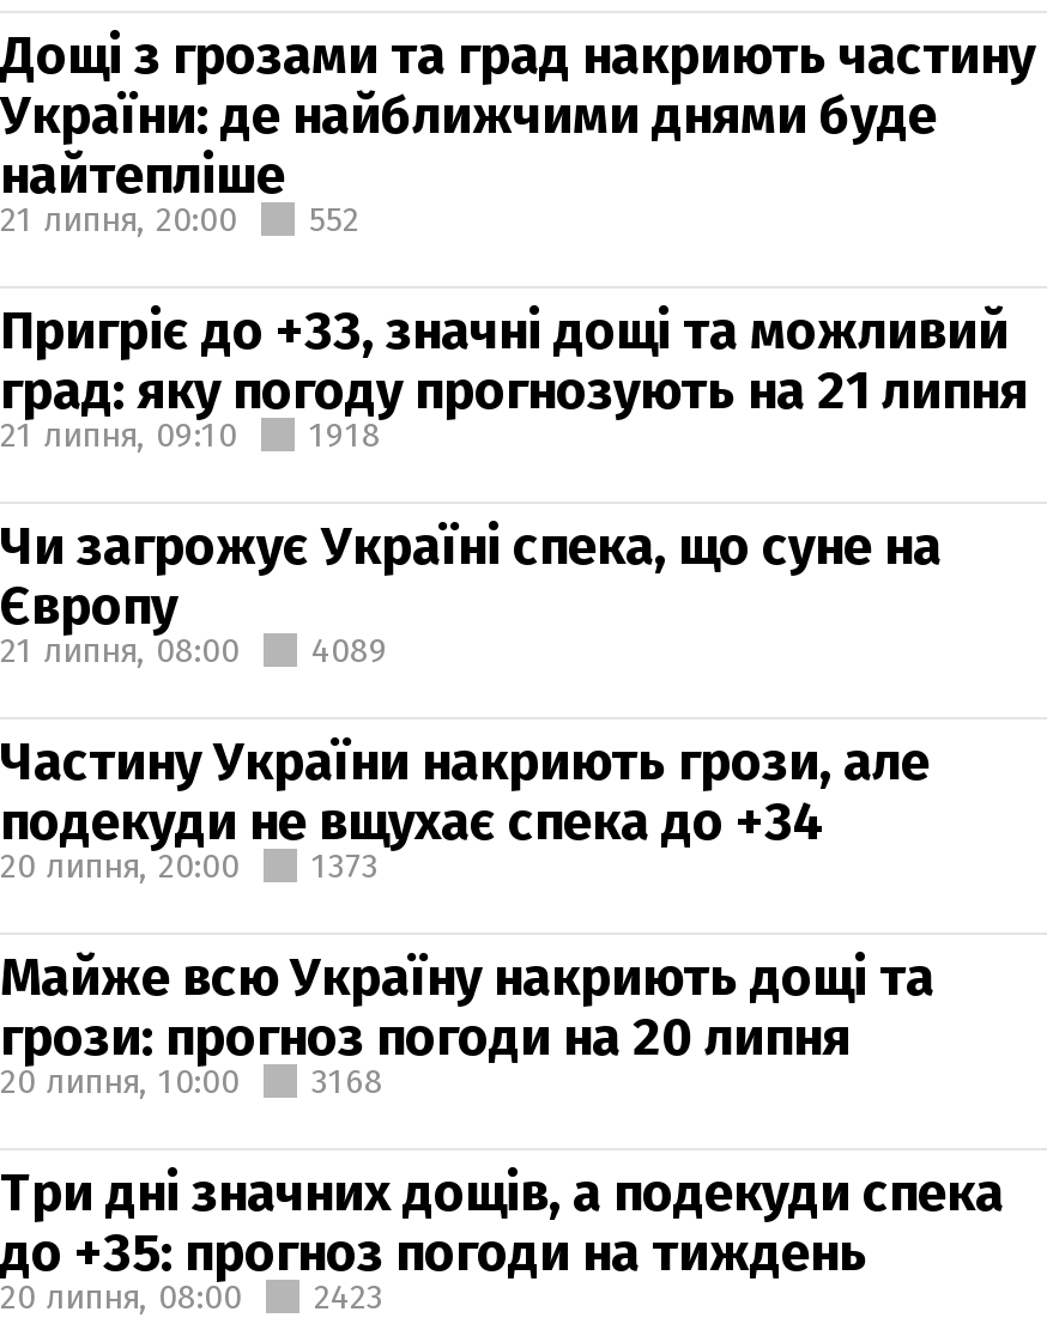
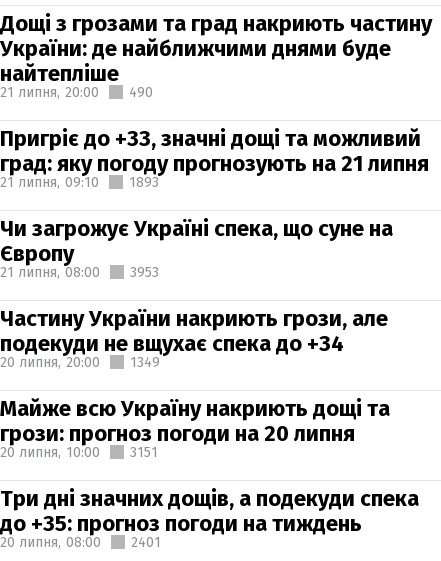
[0,199,359,239] 21 липня, 20:00 552 -> [0,83,153,100] 21 липня, 20:00 490
[309,414,381,455] 1918 -> [129,173,159,190] 1893
[0,630,388,670] 21 липня, 08:00 4089 -> [0,263,159,280] 21 липня, 08:00 3953
[0,845,379,886] 20 липня, 20:00 1373 -> [0,353,160,370] 20 липня, 20:00 1349
[0,1061,383,1101] 20 липня, 10:00 3168 -> [0,443,158,460] 20 липня, 10:00 3151
[0,1276,383,1317] 20 липня, 08:00 2423 -> [0,533,161,550] 20 липня, 08:00 2401

